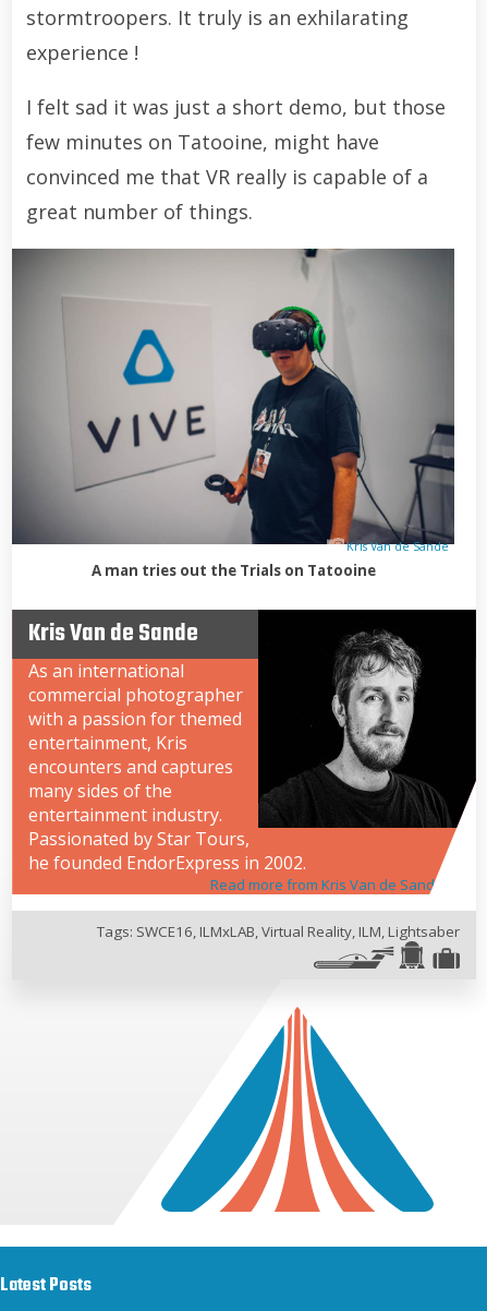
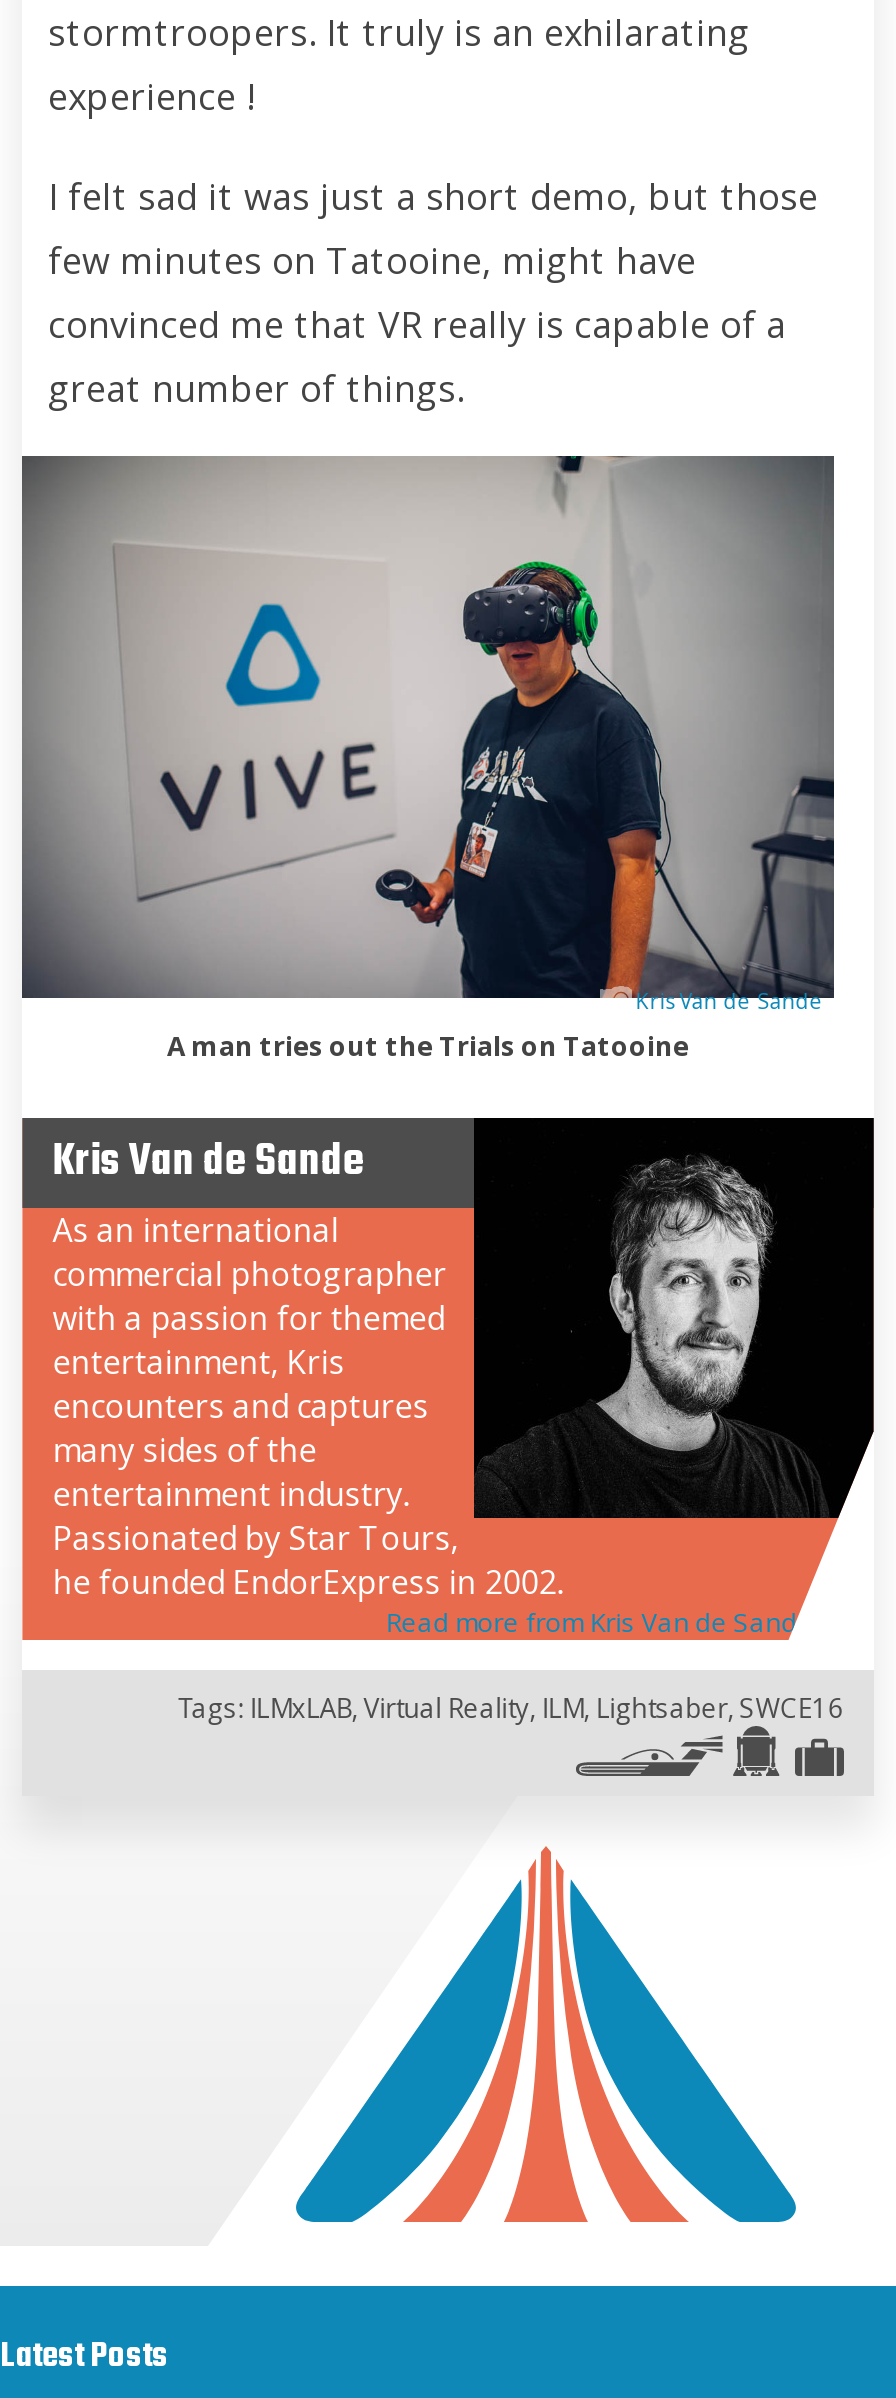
[97,922,460,941] Tags: SWCE16, ILMxLAB, Virtual Reality, ILM, Lightsaber -> [178,1690,844,1726] Tags: ILMxLAB, Virtual Reality, ILM, Lightsaber, SWCE16

